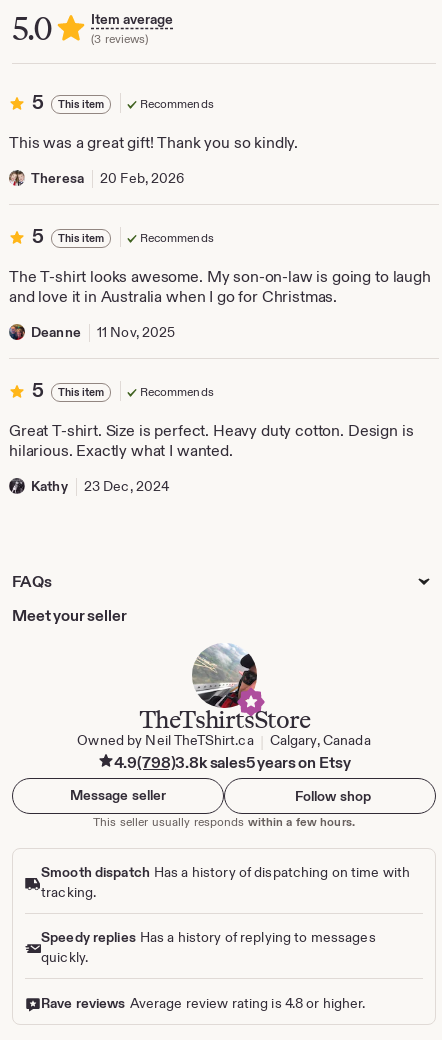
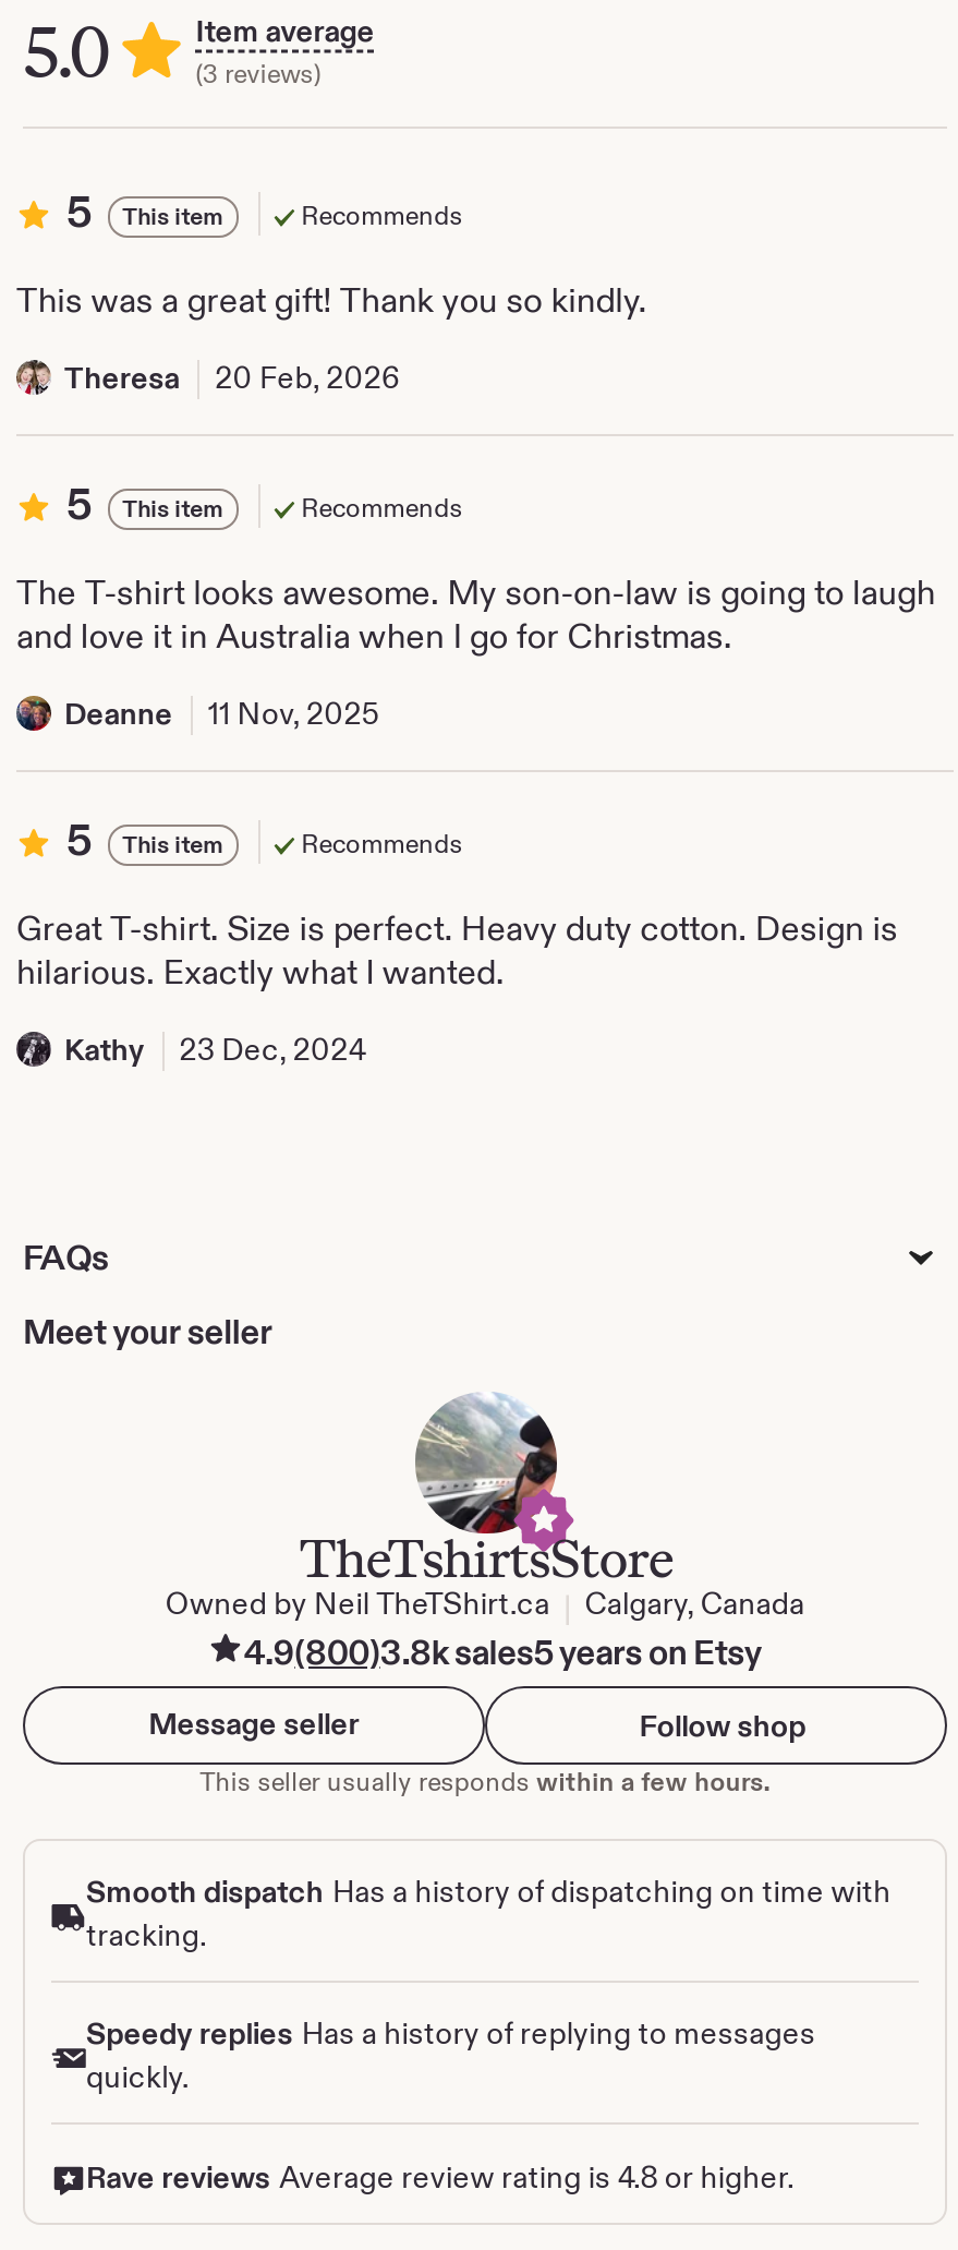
[114,752,350,772] 4.9(798)3.8k sales5 years on Etsy -> [243,1630,762,1674] 4.9(800)3.8k sales5 years on Etsy

